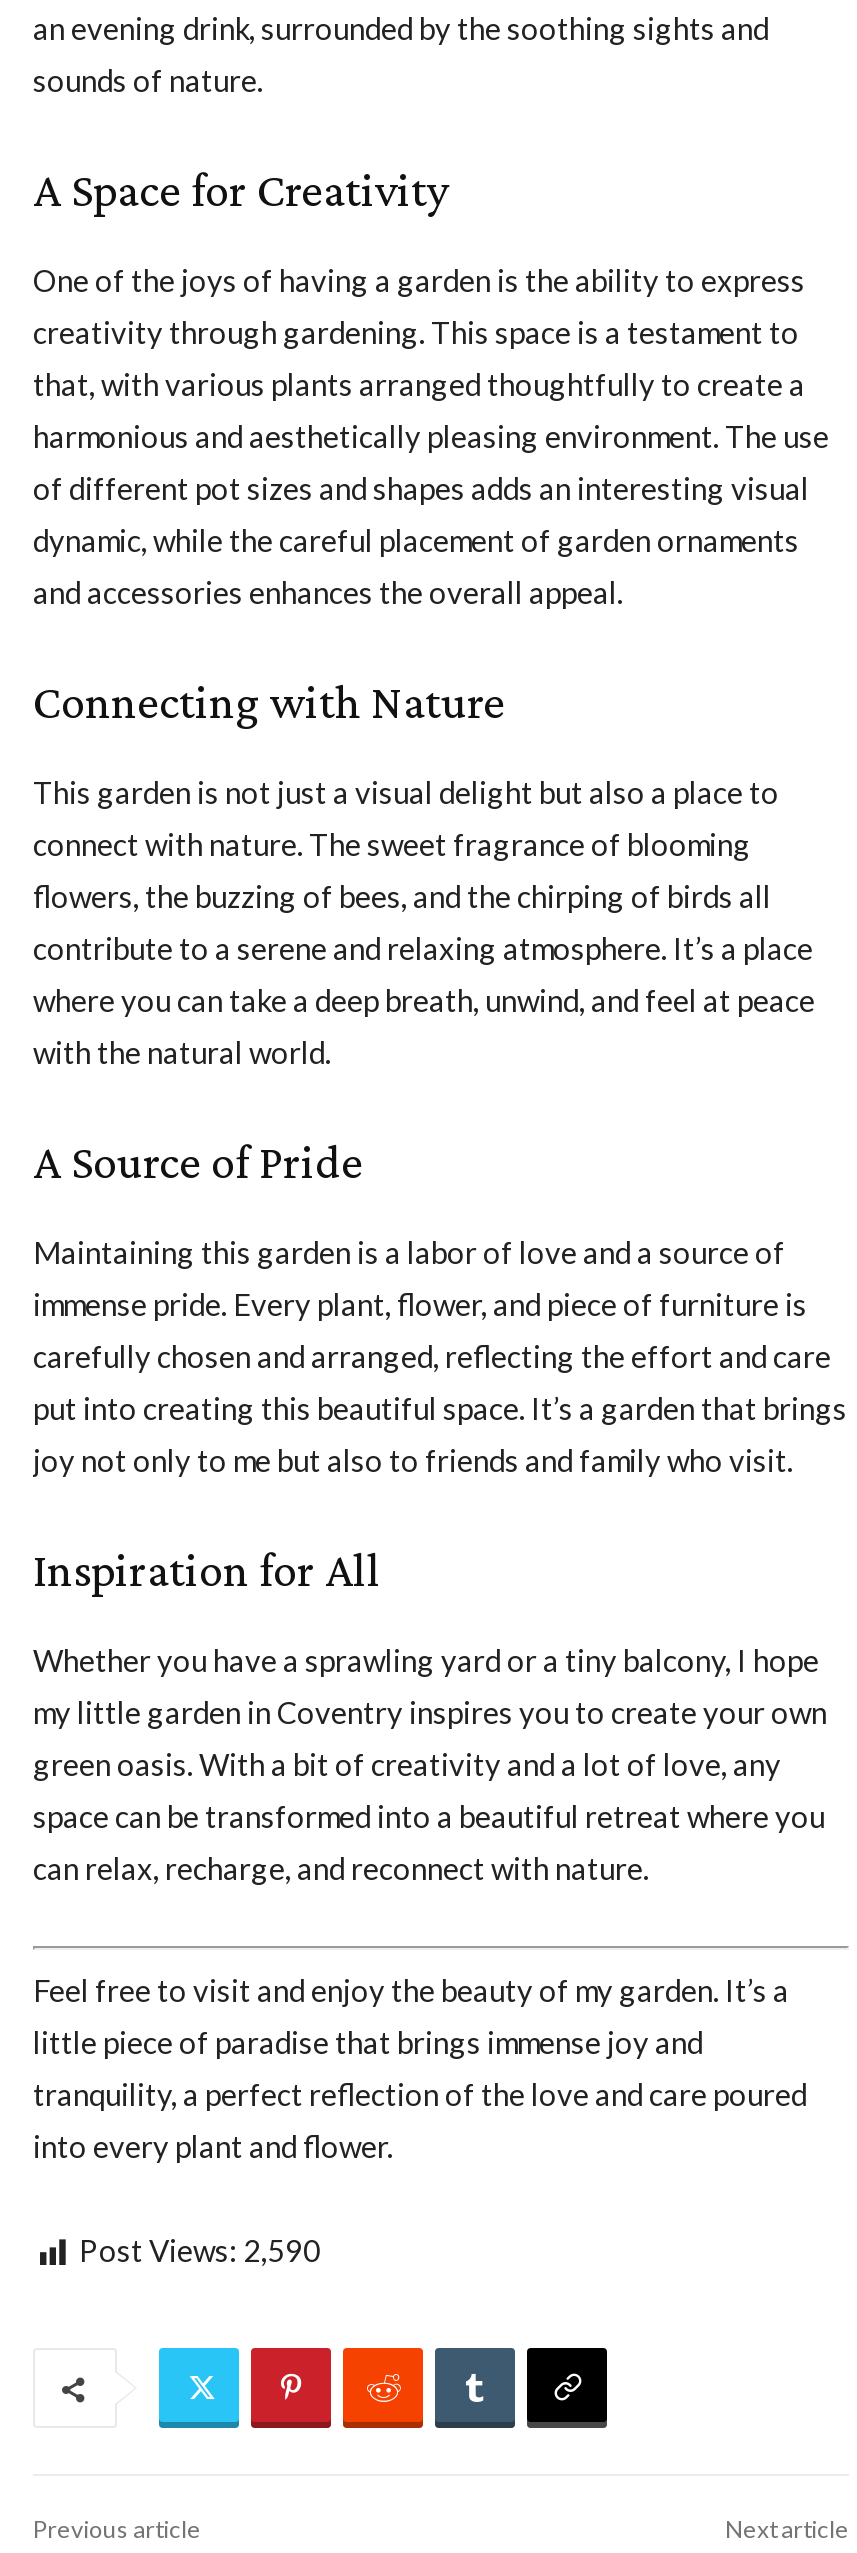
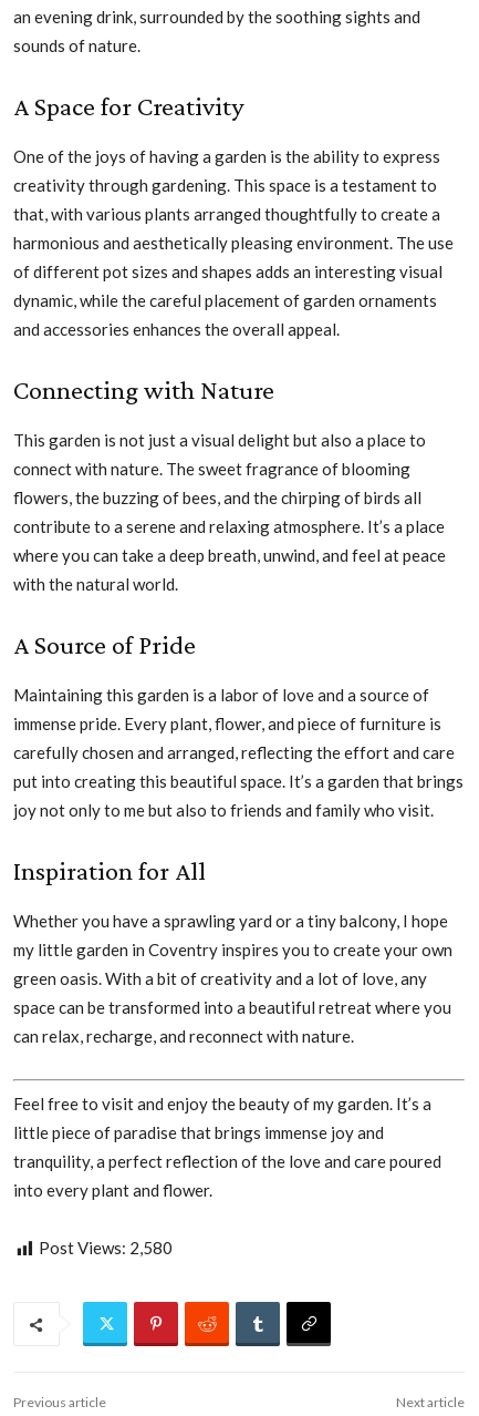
[79,2233,321,2269] Post Views: 2,590 -> [39,1238,173,1258] Post Views: 2,580

